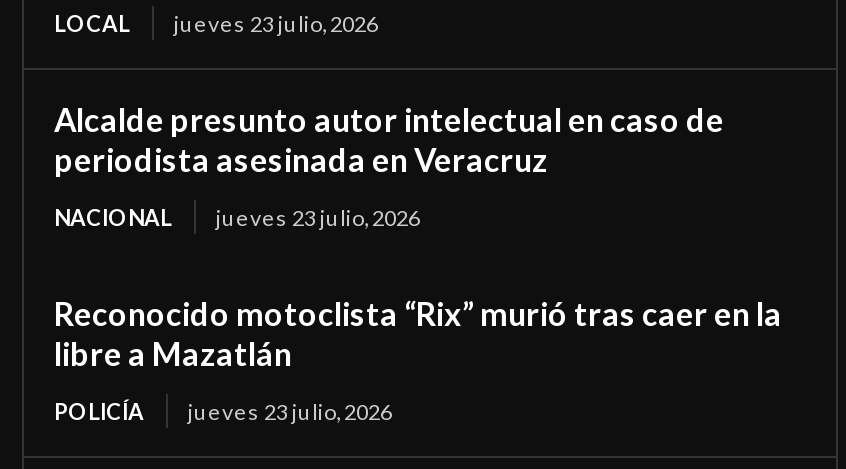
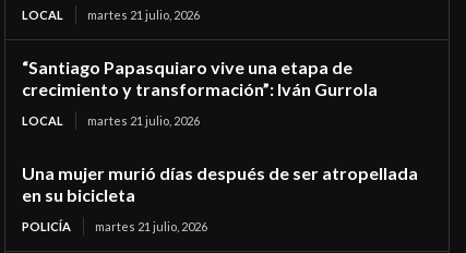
[54,11,378,37] LOCAL jueves 23 julio, 2026 -> [22,7,200,22] LOCAL martes 21 julio, 2026
[54,101,724,179] Alcalde presunto autor intelectual en caso de | periodista asesinada en Veracruz -> [22,56,378,99] “Santiago Papasquiaro vive una etapa de | crecimiento y transformación”: Iván Gurrola
[54,205,420,231] NACIONAL | jueves 23 julio, 2026 -> [22,113,200,127] LOCAL | martes 21 julio, 2026
[54,295,782,373] Reconocido motoclista “Rix” murió tras caer en la | libre a Mazatlán -> [22,162,418,205] Una mujer murió días después de ser atropellada | en su bicicleta
[54,399,392,425] POLICÍA jueves 23 julio, 2026 -> [22,219,207,233] POLICÍA martes 21 julio, 2026

